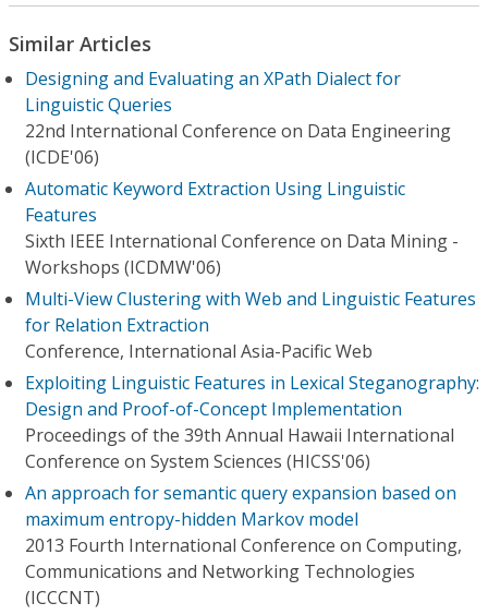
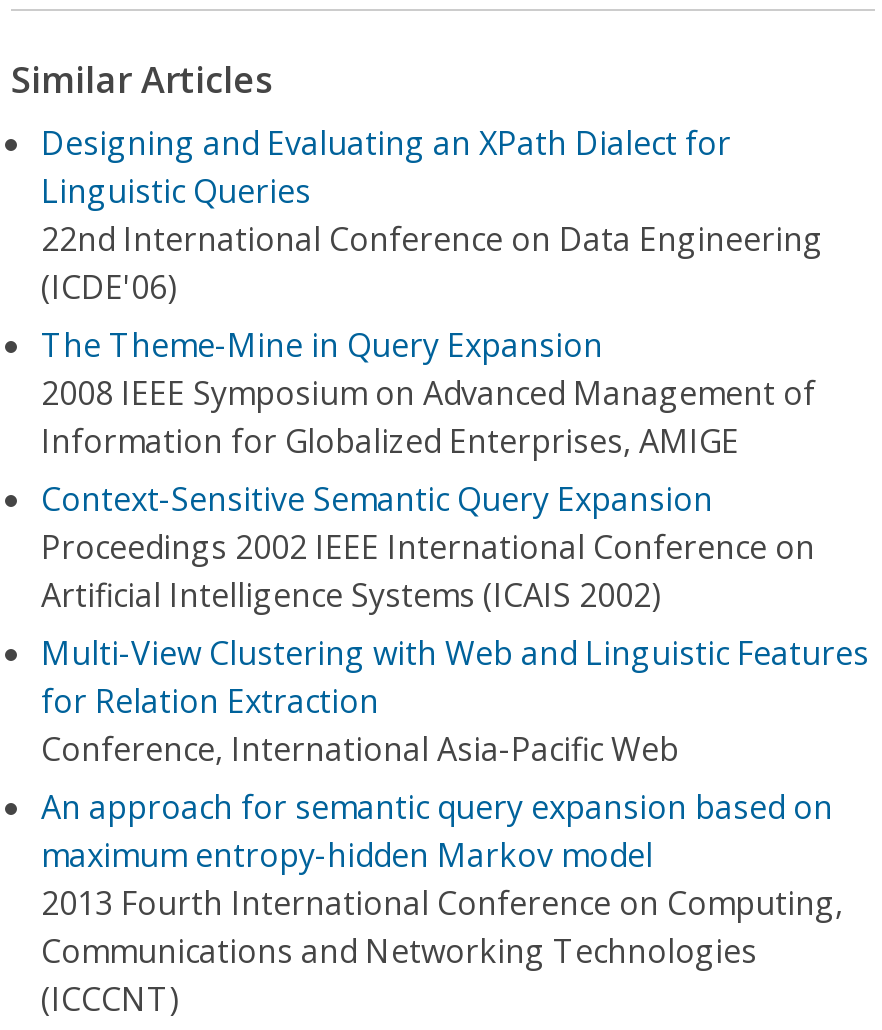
[25,177,459,279] Automatic Keyword Extraction Using Linguistic | Features | Sixth IEEE International Conference on Data Mining - | Workshops (ICDMW'06) -> [41,323,815,617] The Theme-Mine in Query Expansion | 2008 IEEE Symposium on Advanced Management of | Information for Globalized Enterprises, AMIGE | Context-Sensitive Semantic Query Expansion | Proceedings 2002 IEEE International Conference on | Artificial Intelligence Systems (ICAIS 2002)
moved [25,287,476,363] -> [41,631,869,771]: Multi-View Clustering with Web and Linguistic Features | for Relation Extraction | Conference, International Asia-Pacific Web
[25,371,479,473] Exploiting Linguistic Features in Lexical Steganography: | Design and Proof-of-Concept Implementation | Proceedings of the 39th Annual Hawaii International | Conference on System Sciences (HICSS'06) -> none

